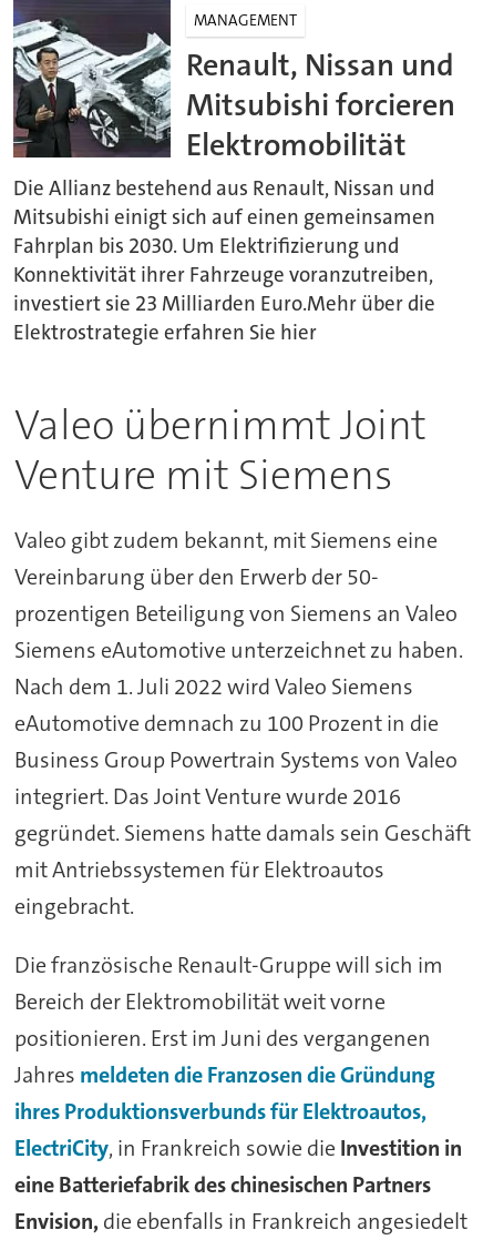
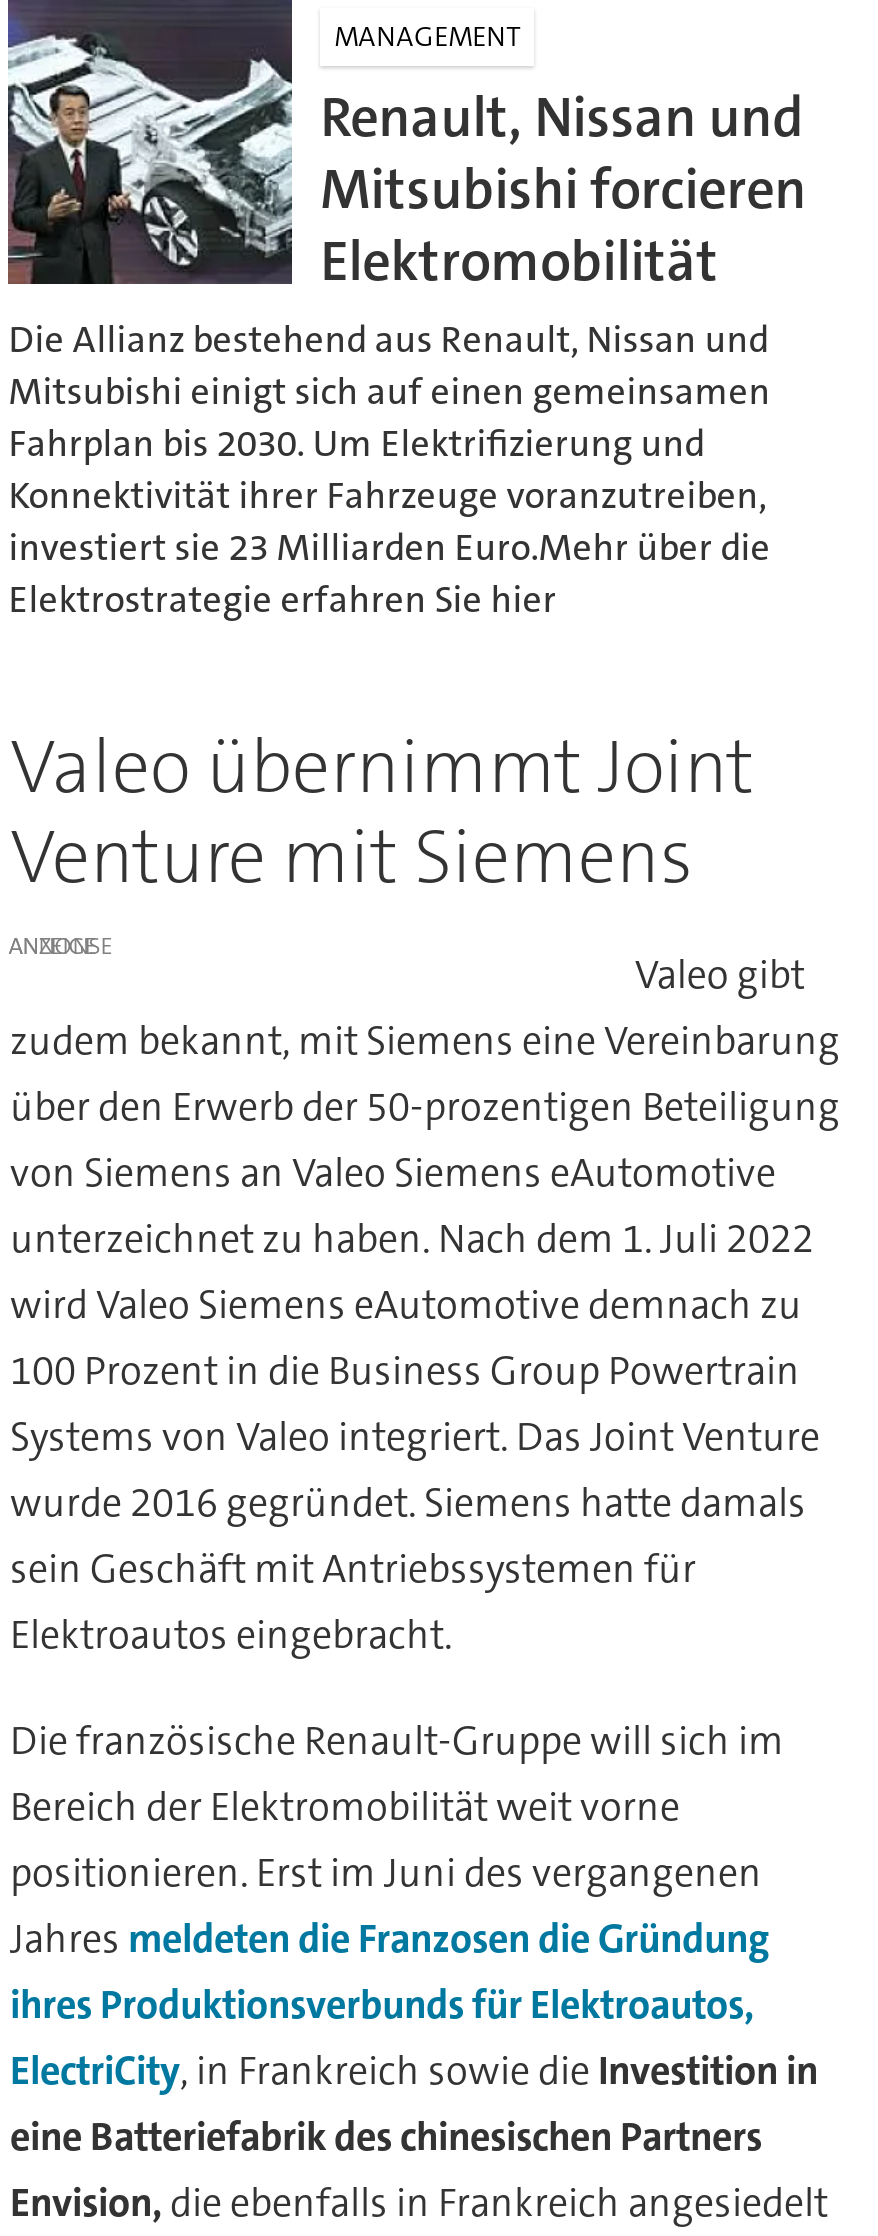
[14,526,471,920] Valeo gibt zudem bekannt, mit Siemens eine | Vereinbarung über den Erwerb der 50- | prozentigen Beteiligung von Siemens an Valeo | Siemens eAutomotive unterzeichnet zu haben. | Nach dem 1. Juli 2022 wird Valeo Siemens | eAutomotive demnach zu 100 Prozent in die | Business Group Powertrain Systems von Valeo | integriert. Das Joint Venture wurde 2016 | gegründet. Siemens hatte damals sein Geschäft | mit Antriebssystemen für Elektroautos | eingebracht. -> [8,930,840,1660] ANZEIGE | Valeo gibt | zudem bekannt, mit Siemens eine Vereinbarung | über den Erwerb der 50-prozentigen Beteiligung | von Siemens an Valeo Siemens eAutomotive | unterzeichnet zu haben. Nach dem 1. Juli 2022 | wird Valeo Siemens eAutomotive demnach zu | 100 Prozent in die Business Group Powertrain | Systems von Valeo integriert. Das Joint Venture | wurde 2016 gegründet. Siemens hatte damals | sein Geschäft mit Antriebssystemen für | Elektroautos eingebracht.

